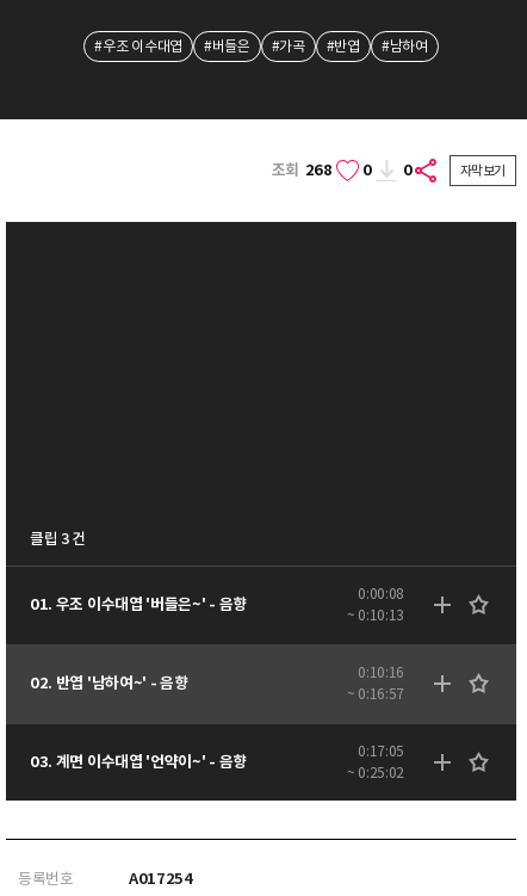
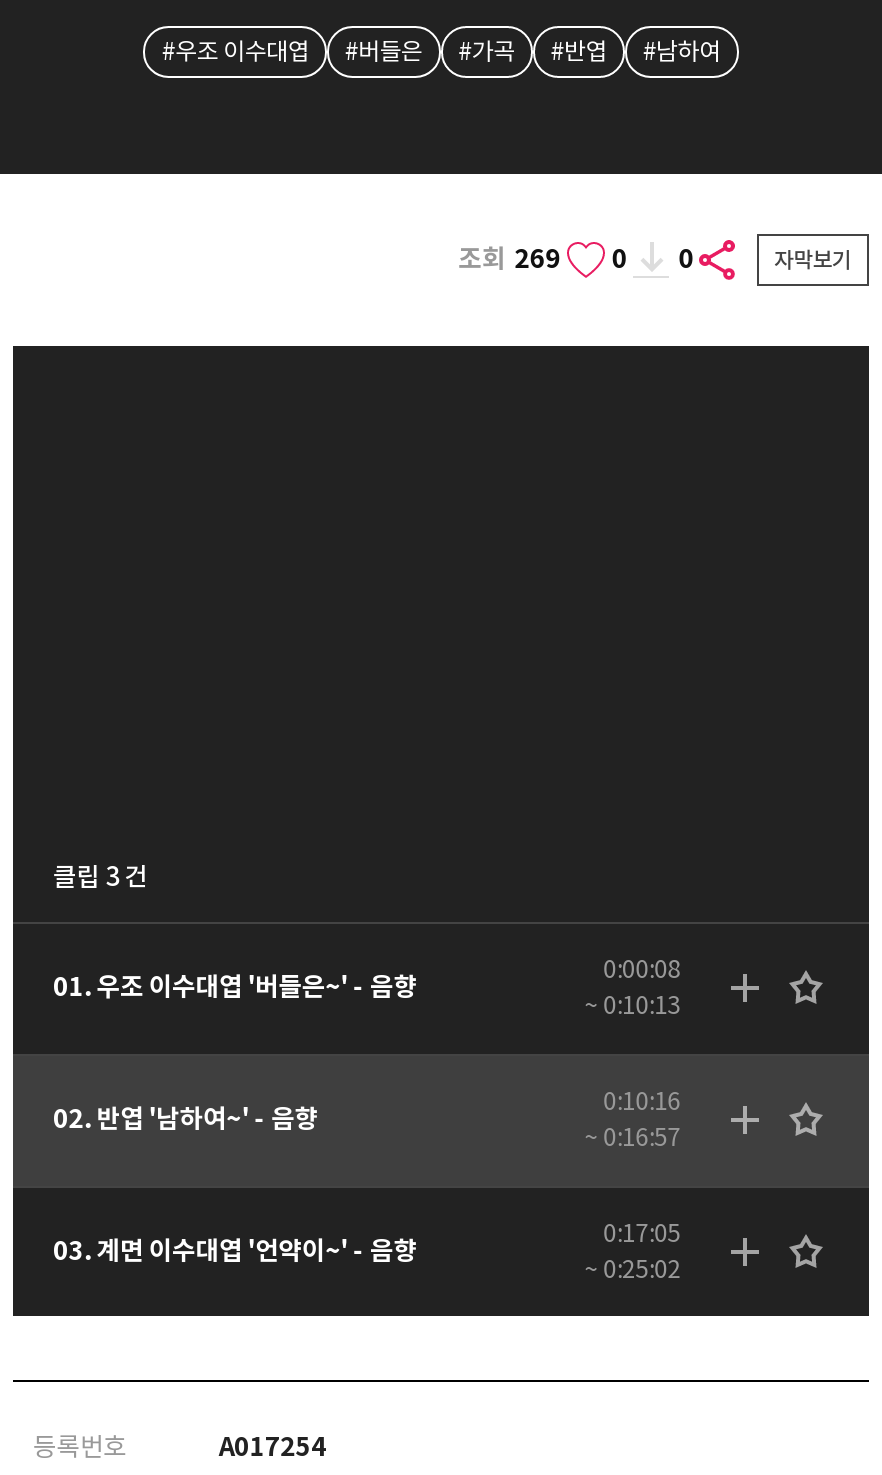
[271,160,412,181] 조회 268 0 0 -> [458,243,694,277] 조회 269 0 0

